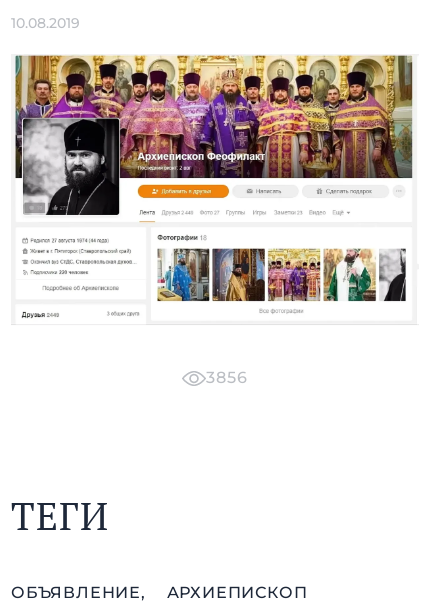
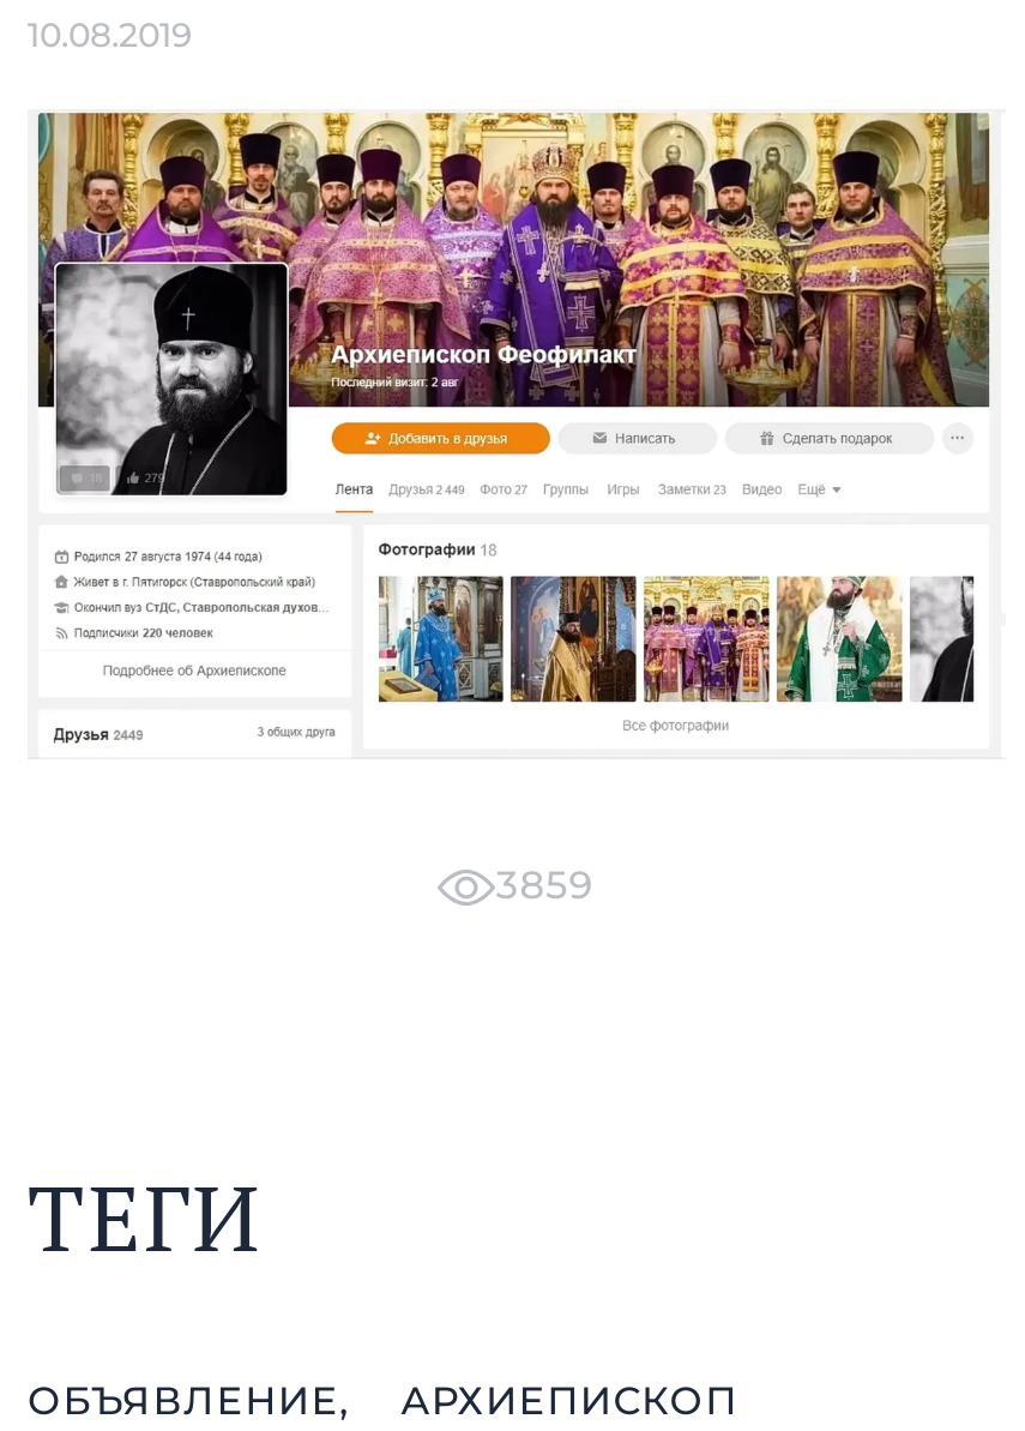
[206,368,248,387] 3856 -> [496,863,595,909] 3859

